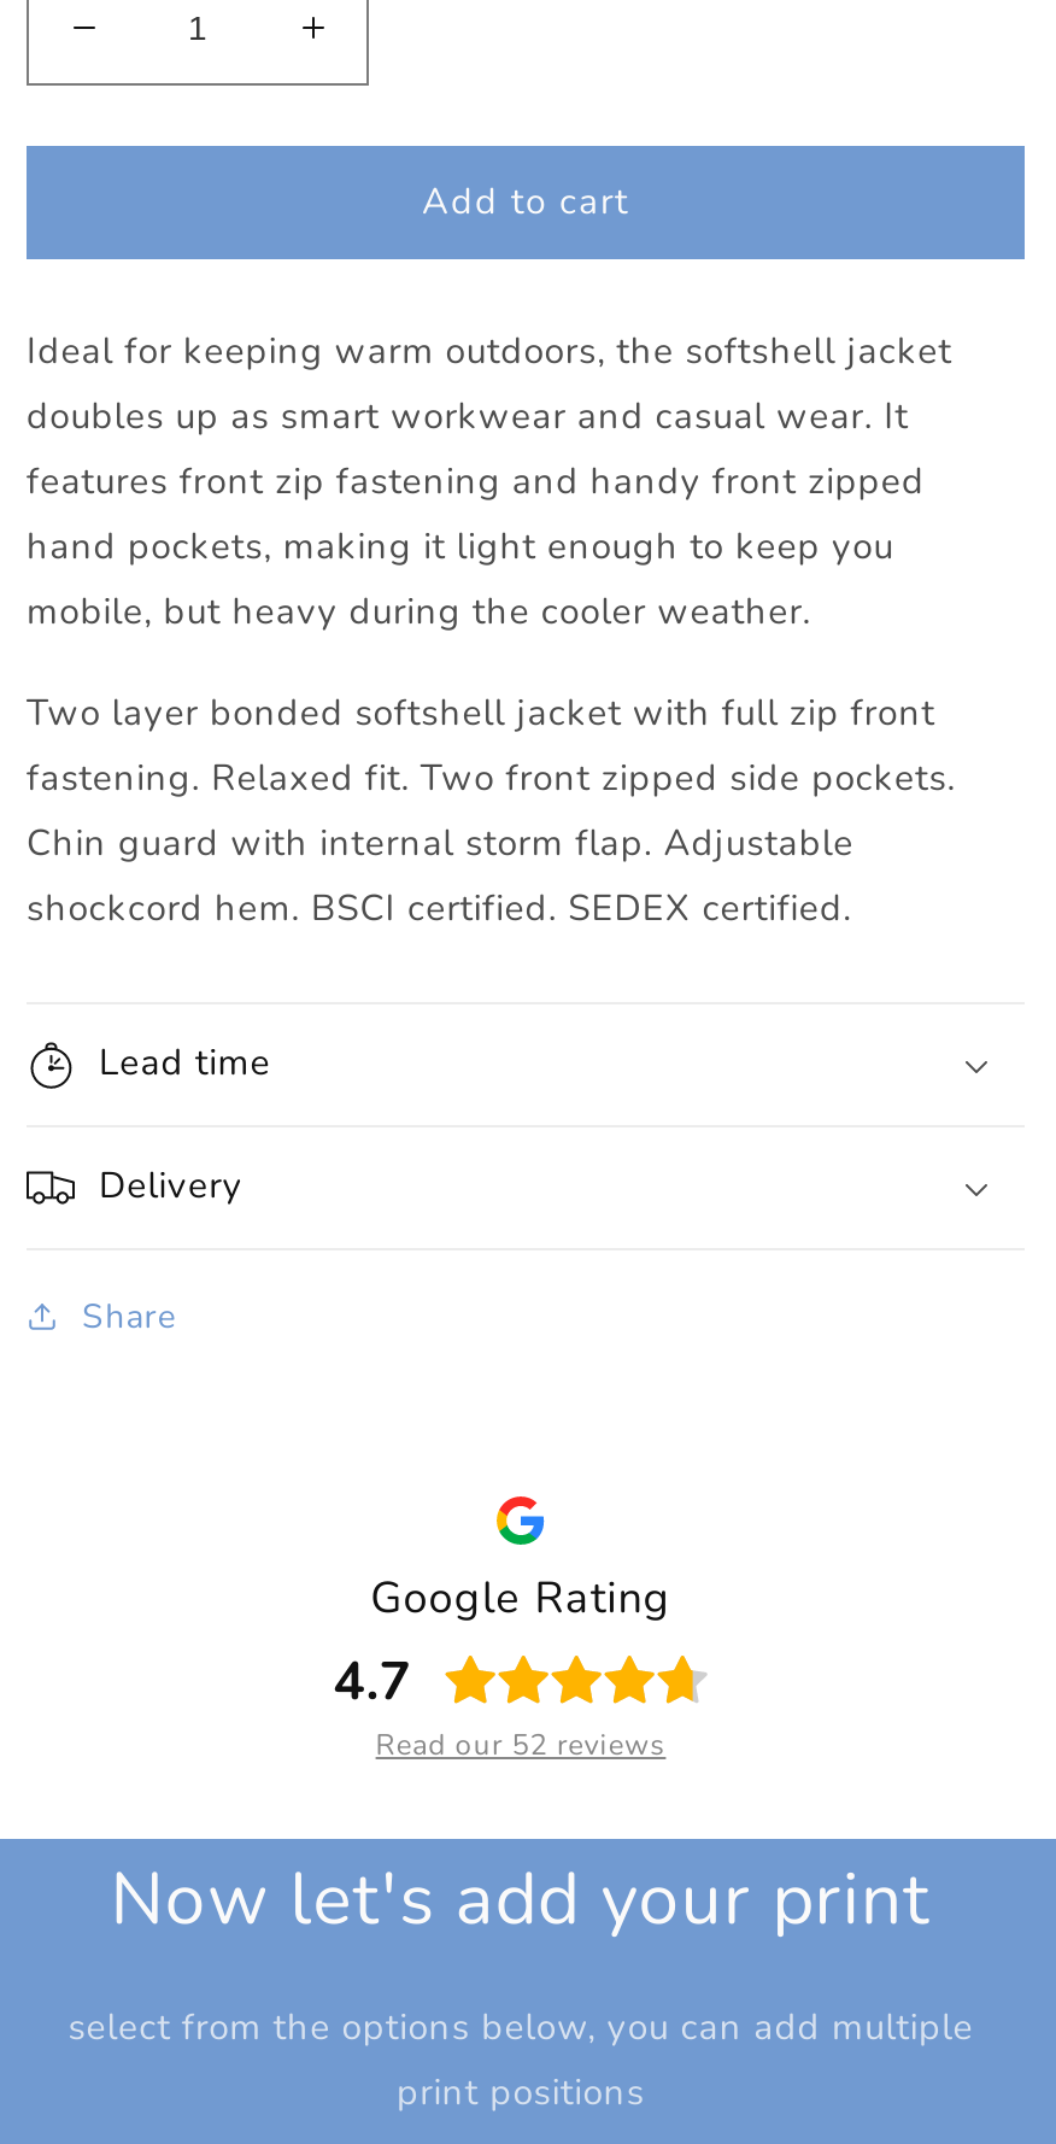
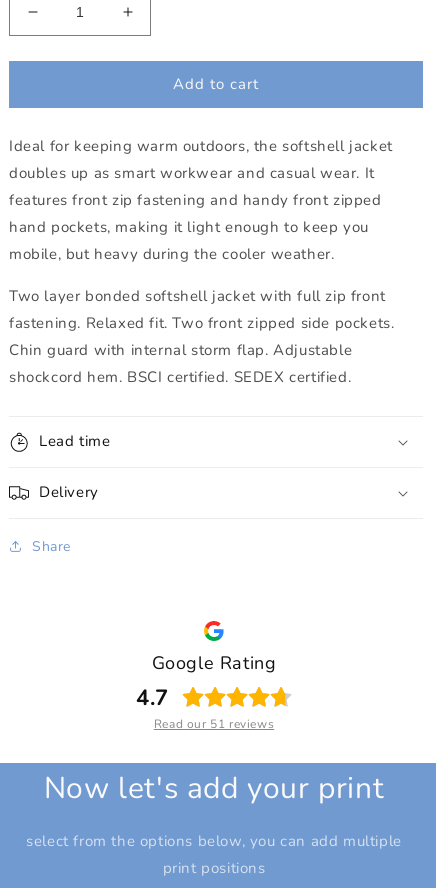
[376,1725,666,1764] Read our 52 reviews -> [154,716,274,732] Read our 51 reviews

